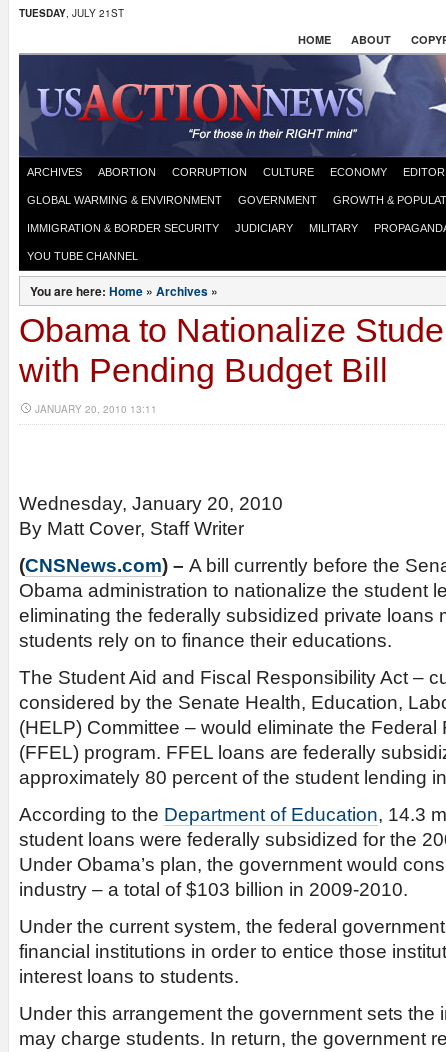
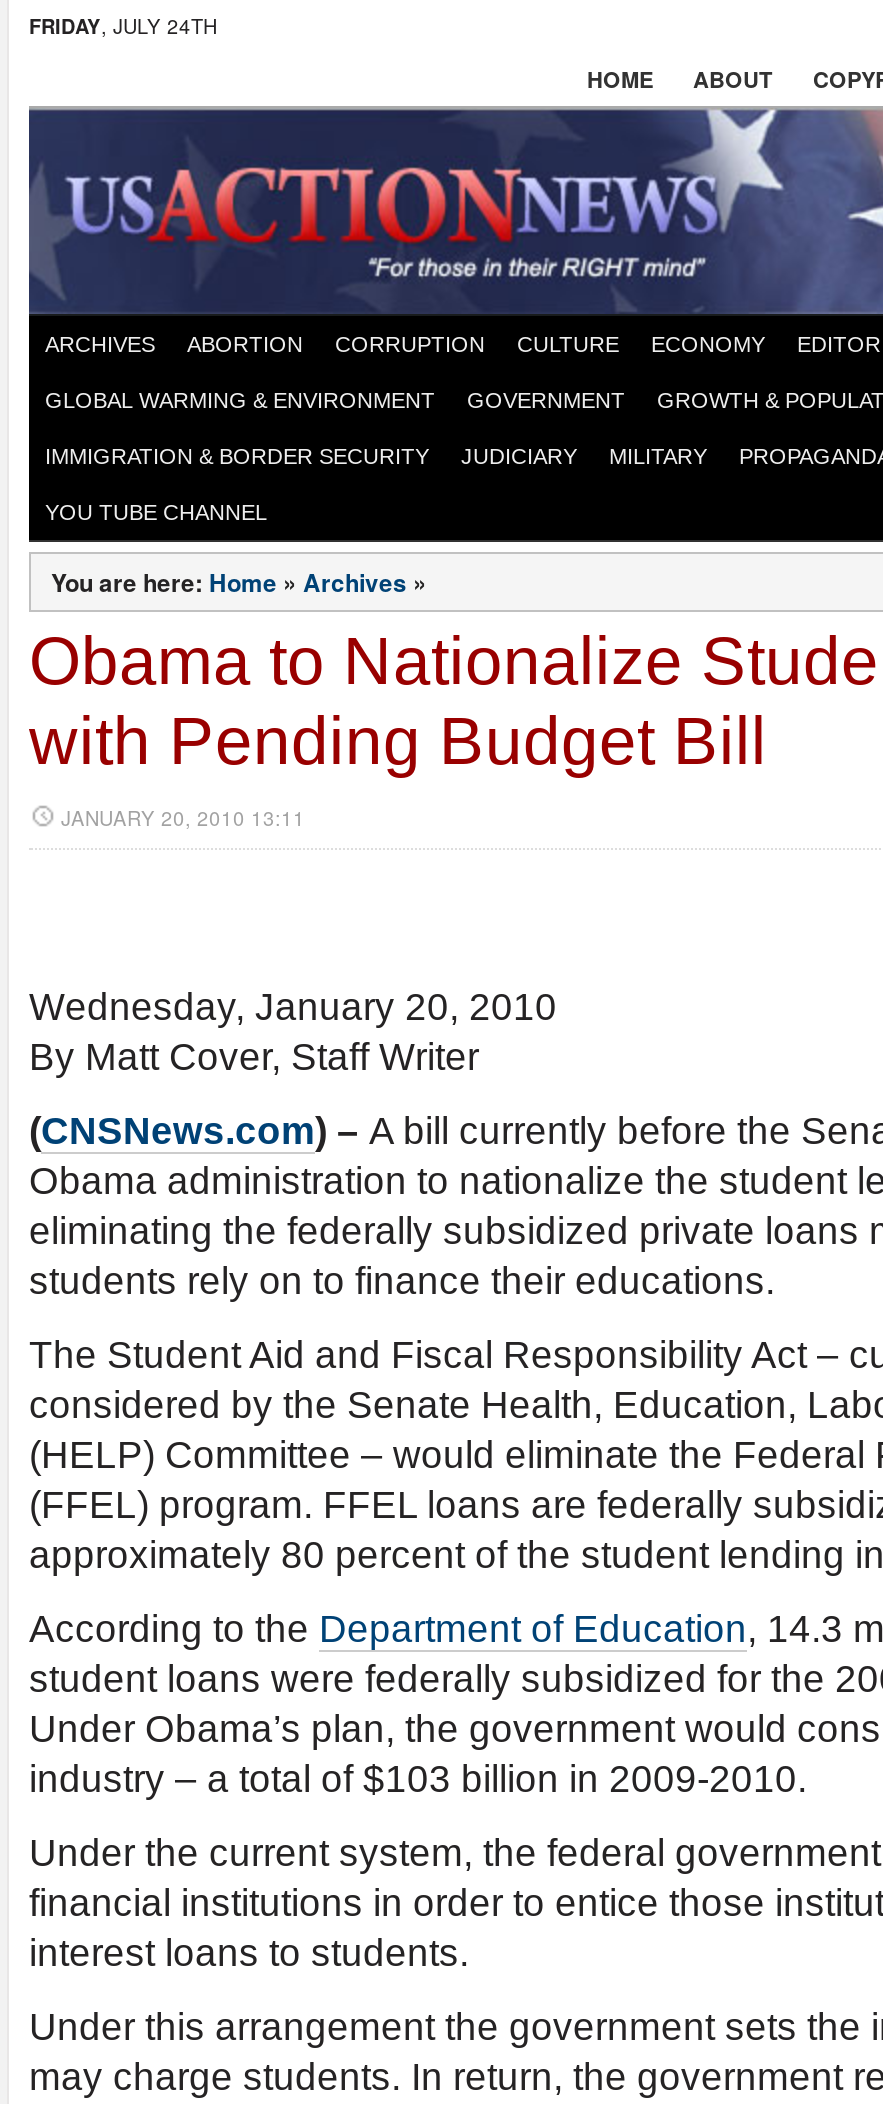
[19,6,124,20] TUESDAY, JULY 21ST -> [29,12,217,40] FRIDAY, JULY 24TH

